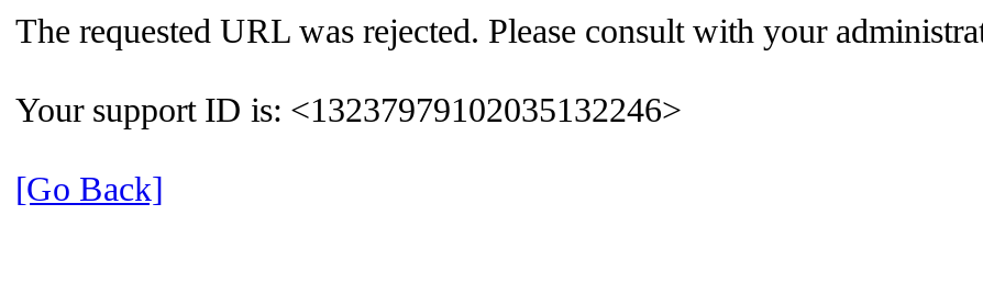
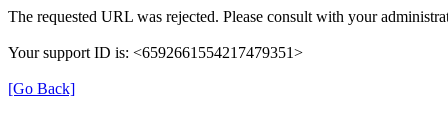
[15,91,682,128] Your support ID is: <13237979102035132246> -> [8,44,303,61] Your support ID is: <6592661554217479351>

